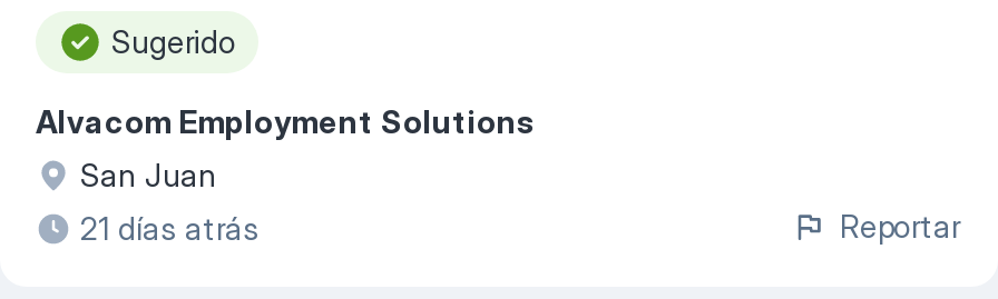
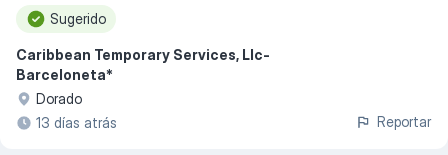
[36,102,535,247] Alvacom Employment Solutions | San Juan | 21 días atrás -> [16,46,270,131] Caribbean Temporary Services, Llc- | Barceloneta* | Dorado | 13 días atrás

